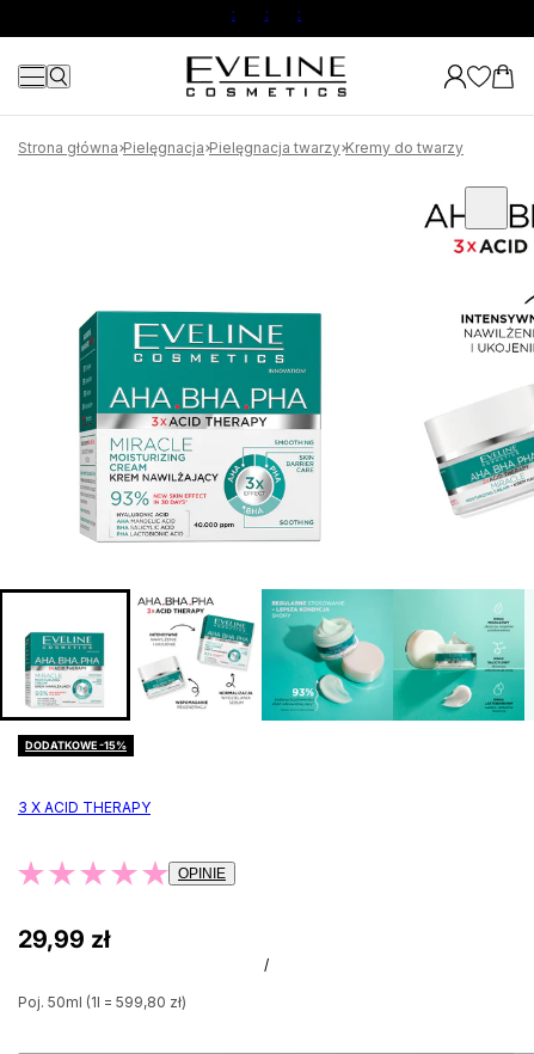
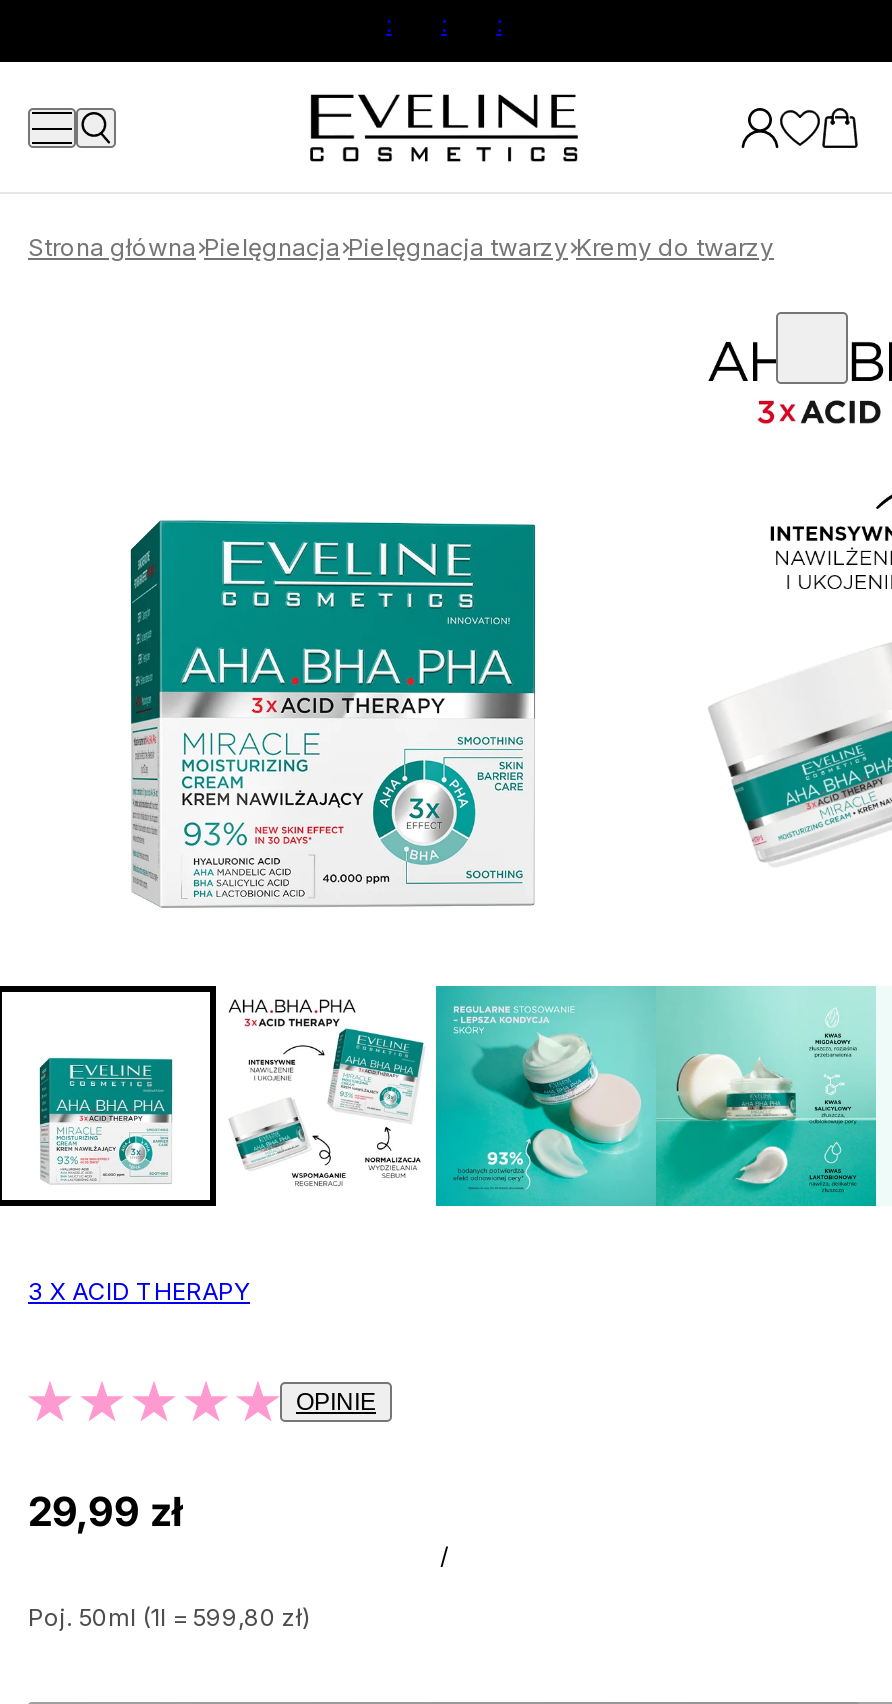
[25,738,127,751] DODATKOWE -15% -> none

